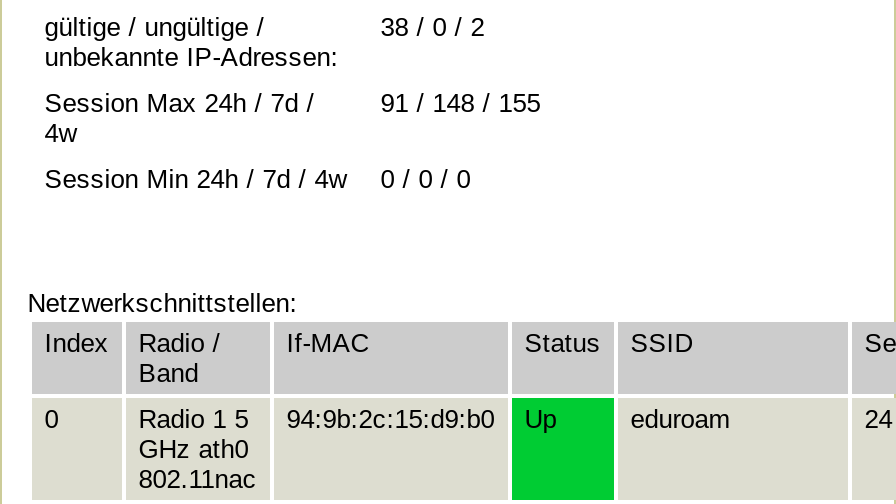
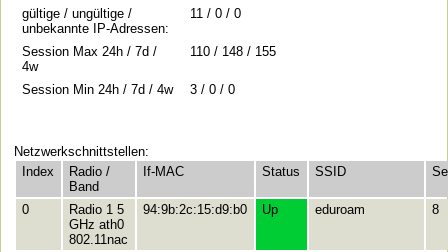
[380,11,484,41] 38 / 0 / 2 -> [190,6,241,21] 11 / 0 / 0
[380,87,540,117] 91 / 148 / 155 -> [190,44,276,59] 110 / 148 / 155
[44,163,470,193] Session Min 24h / 7d / 4w 0 / 0 / 0 -> [22,82,235,97] Session Min 24h / 7d / 4w 3 / 0 / 0
[864,405,892,435] 24 -> [432,202,439,217] 8

